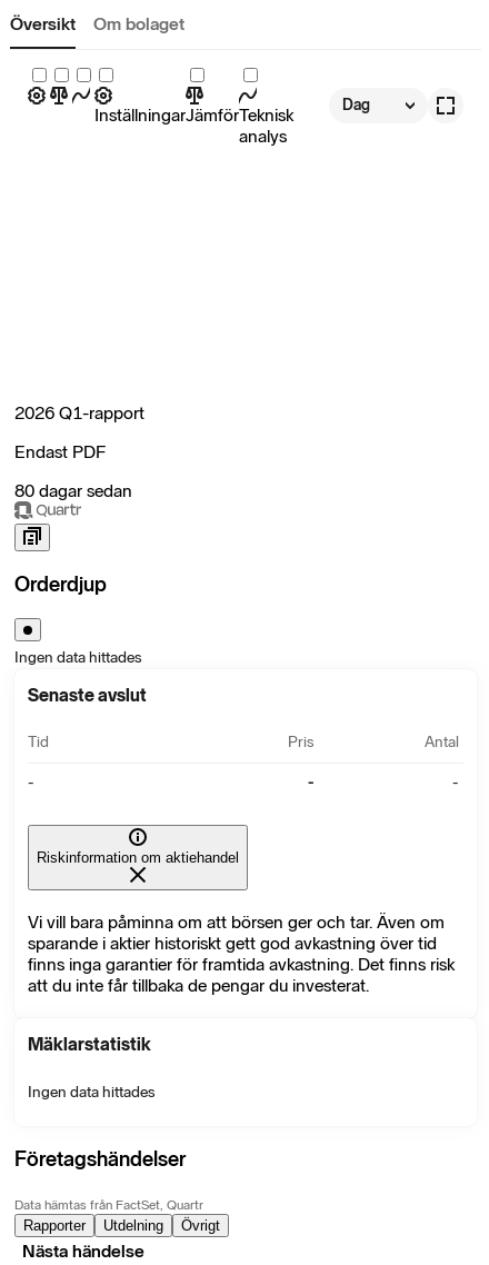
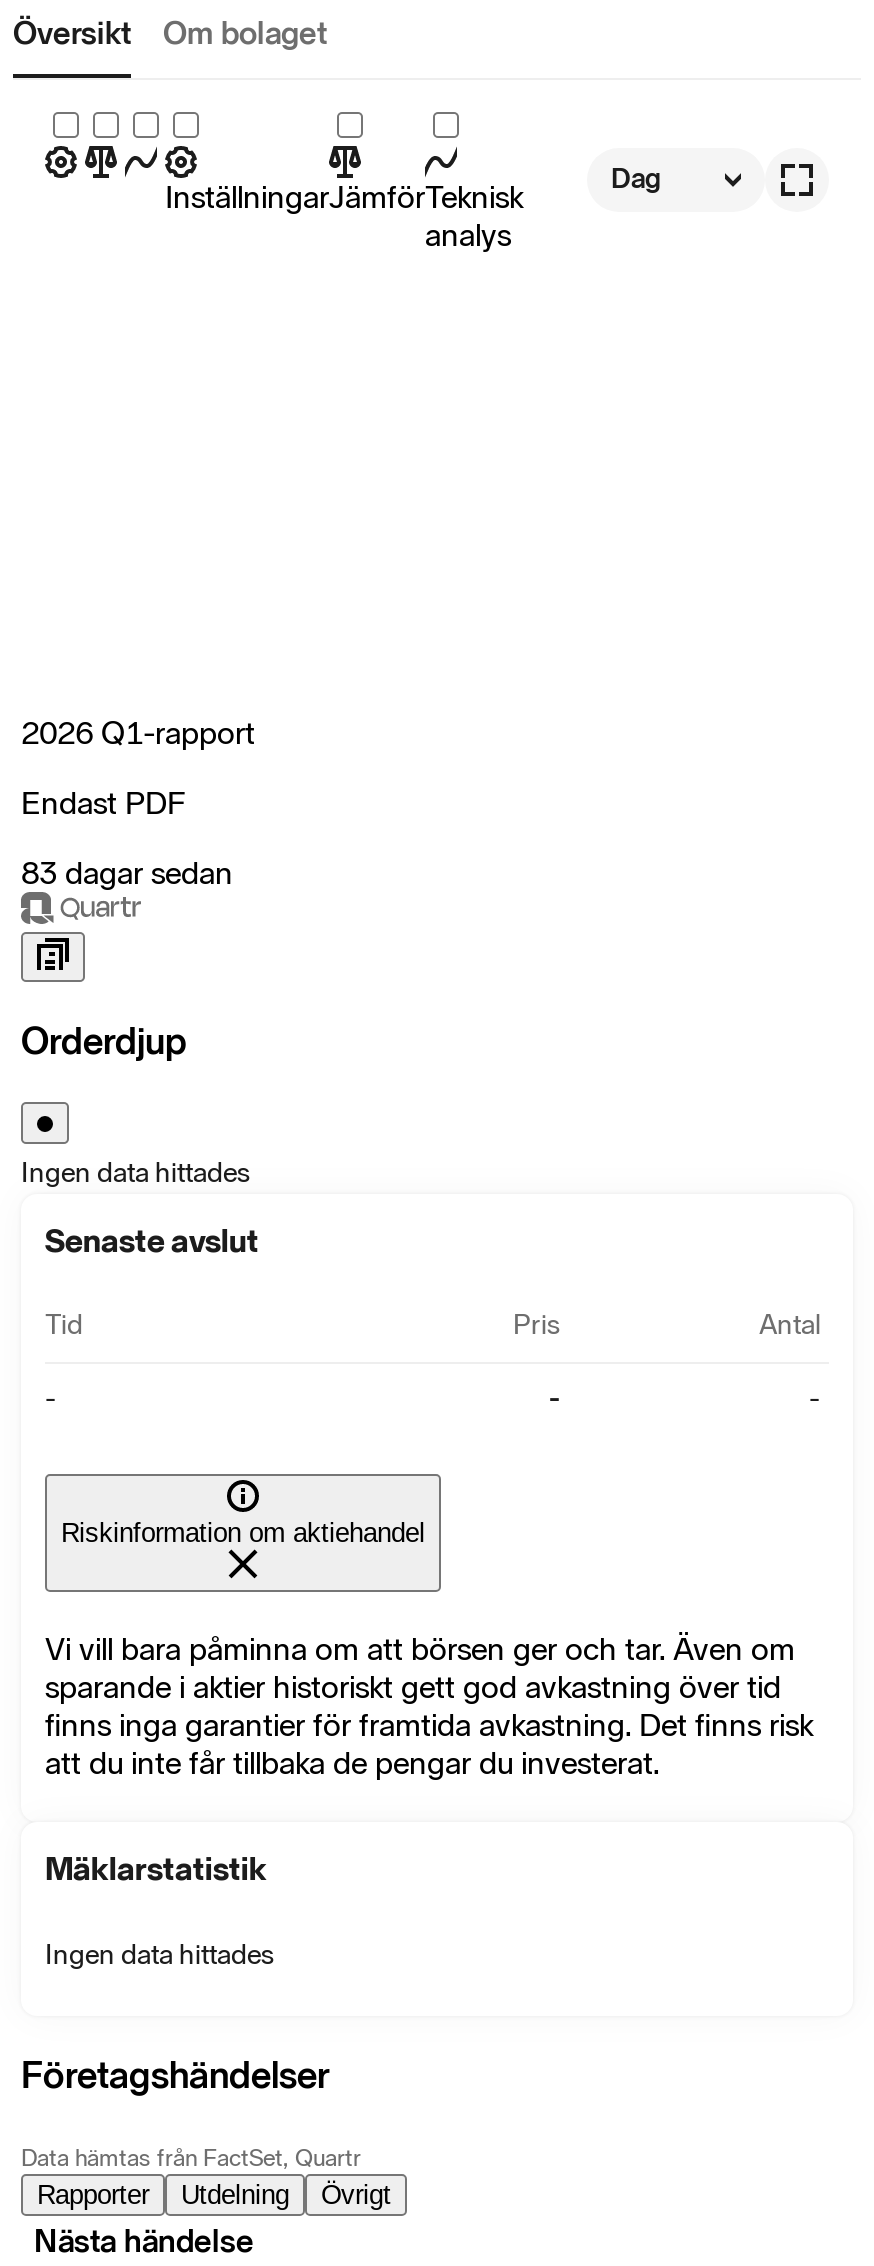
[14,480,132,501] 80 dagar sedan -> [21,854,233,892] 83 dagar sedan

